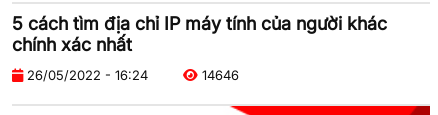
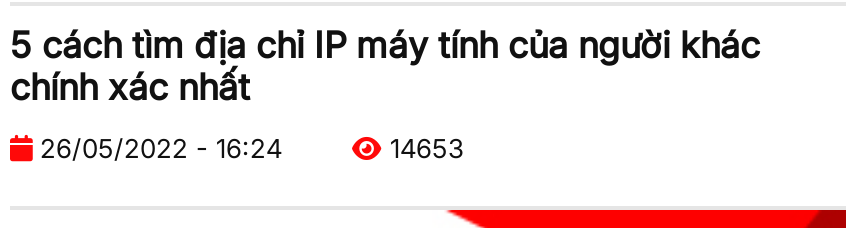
[198,67,239,83] 14646 -> [382,133,464,165] 14653

